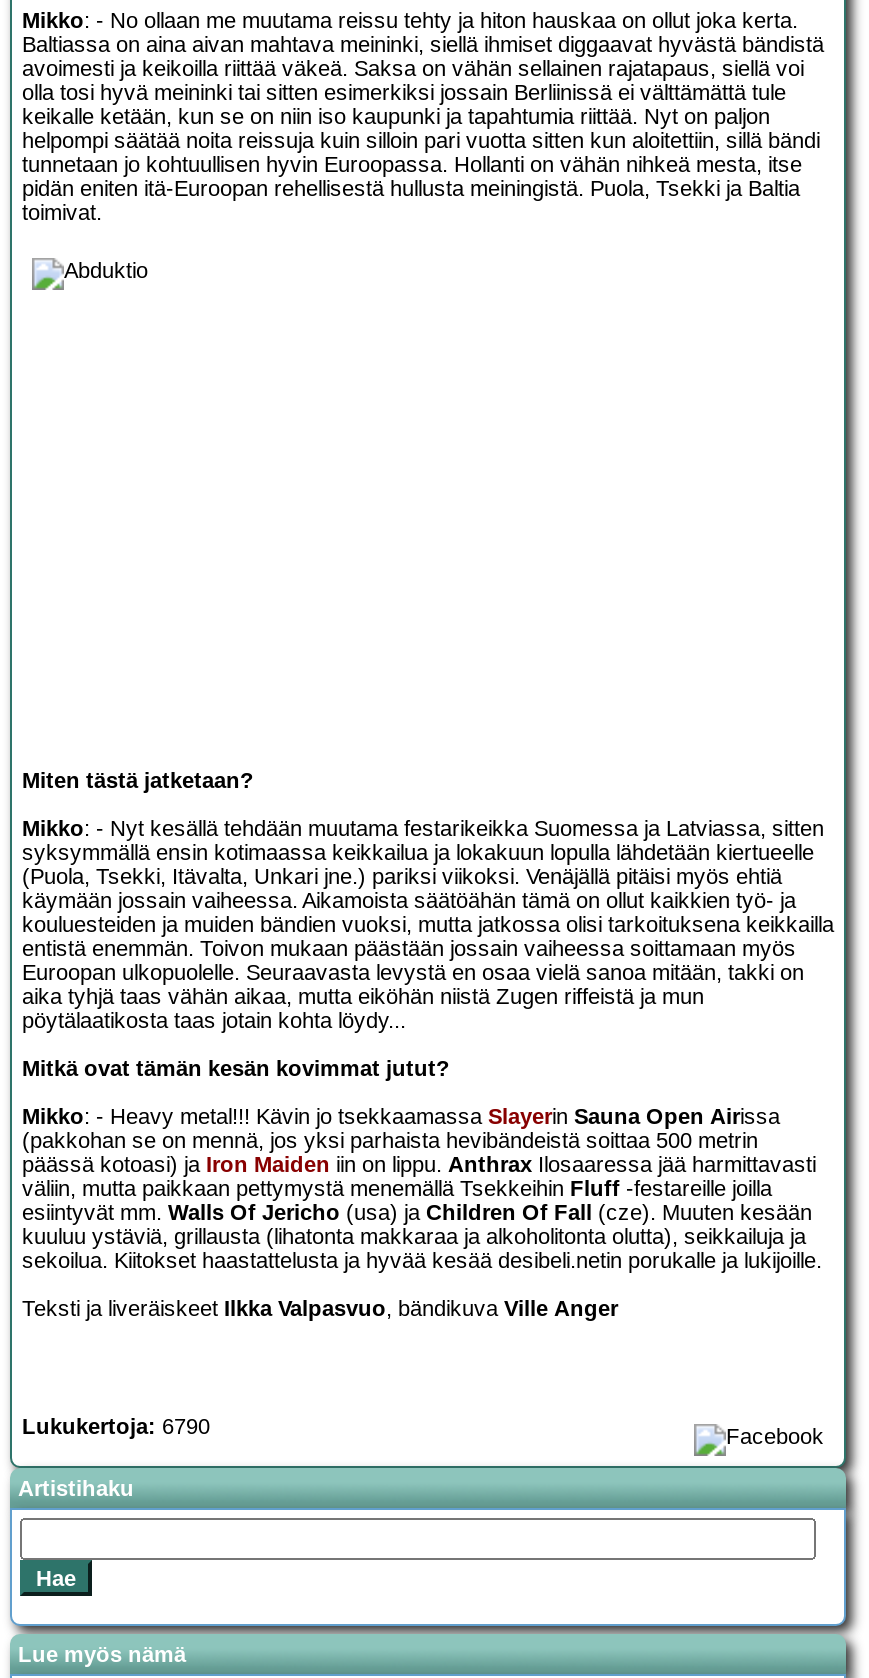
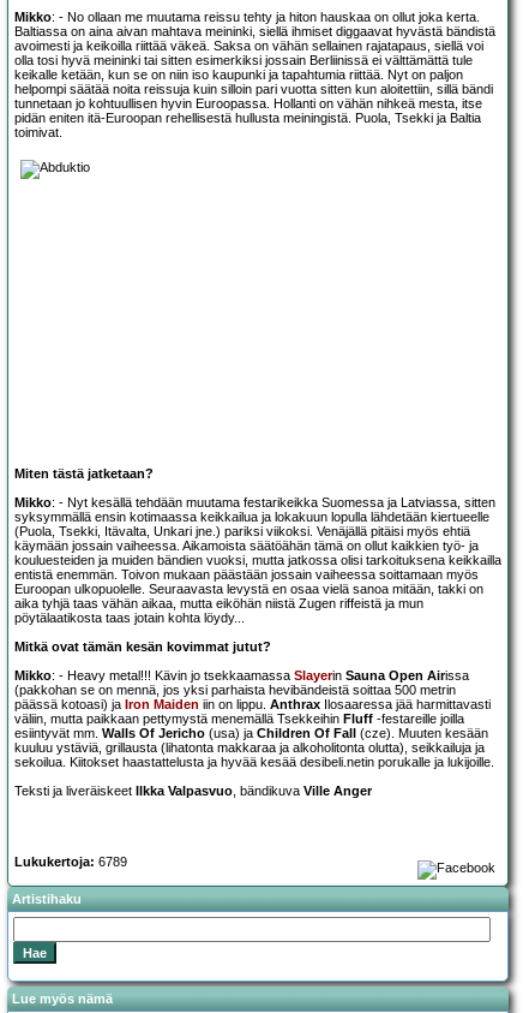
[22,1415,210,1439] Lukukertoja: 6790 -> [14,855,127,869] Lukukertoja: 6789

